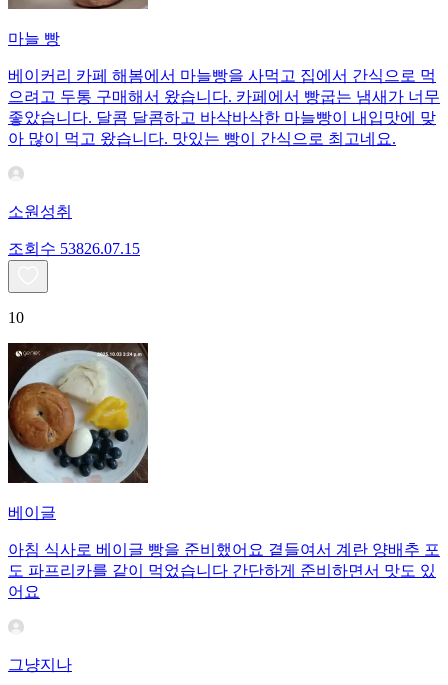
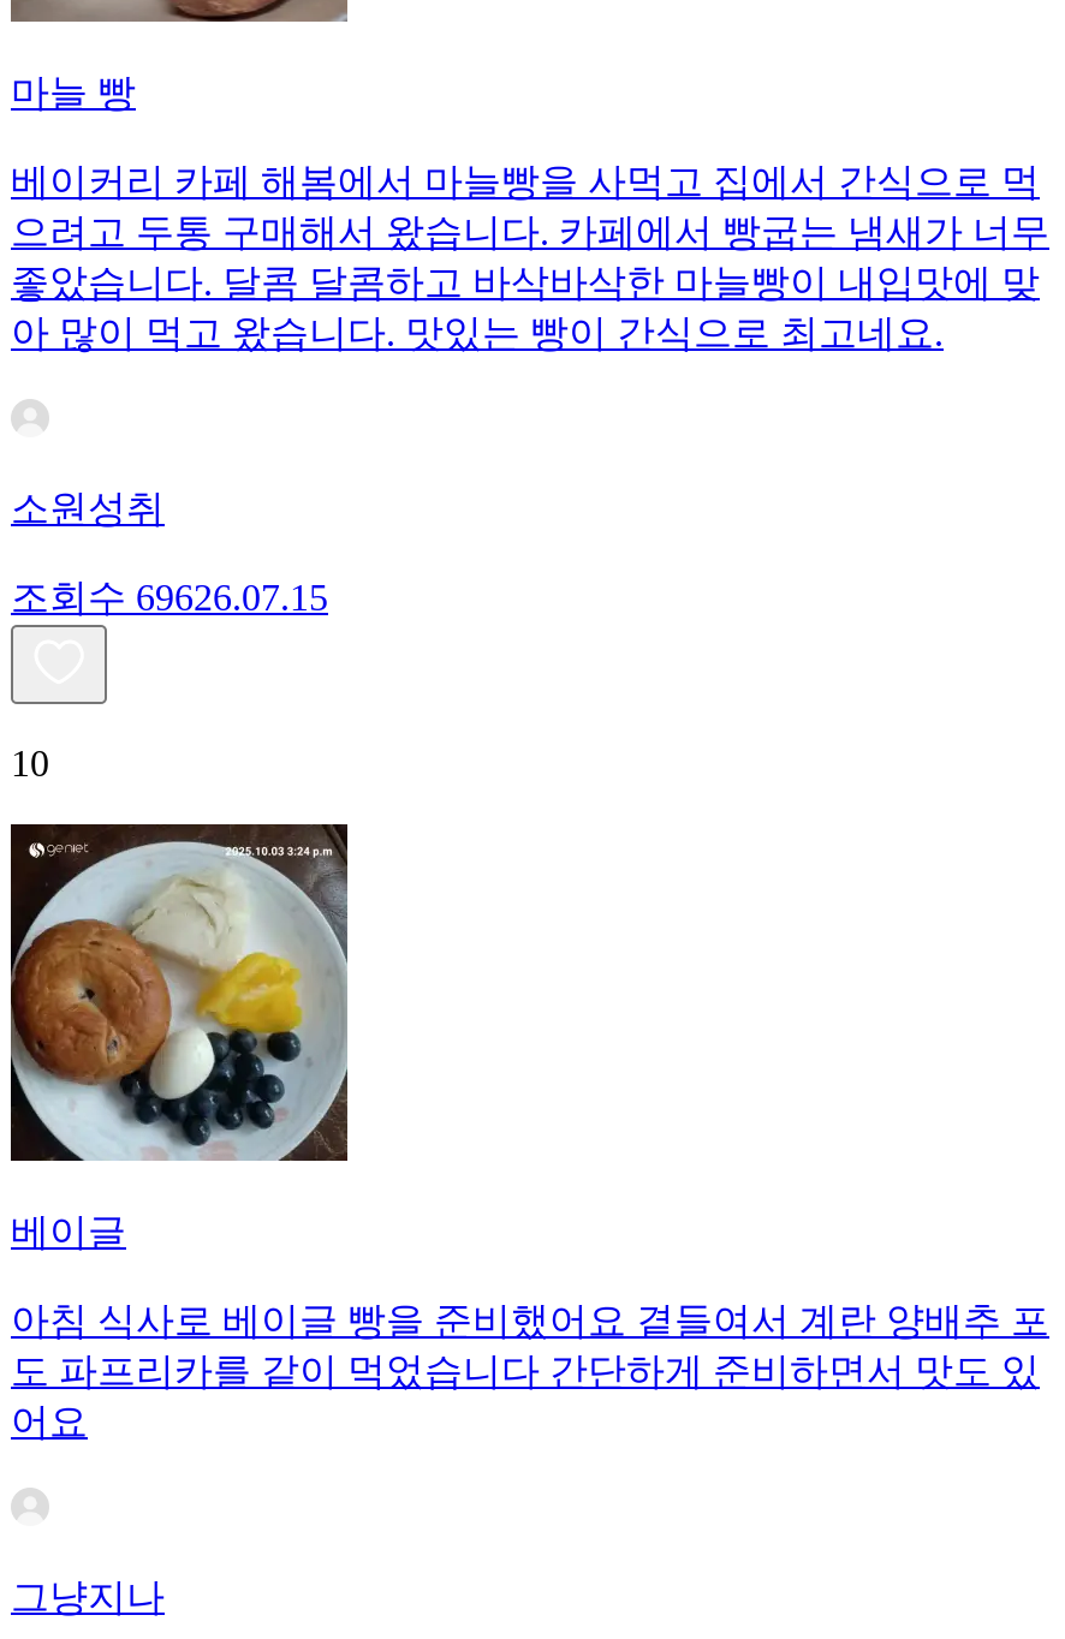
[8,240,140,257] 조회수 53826.07.15 -> [11,577,328,618] 조회수 69626.07.15

